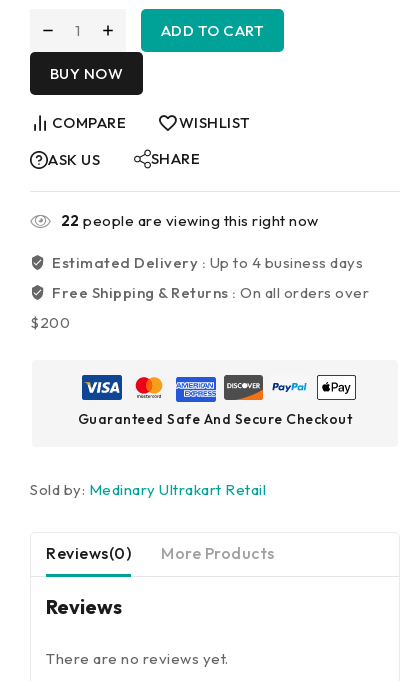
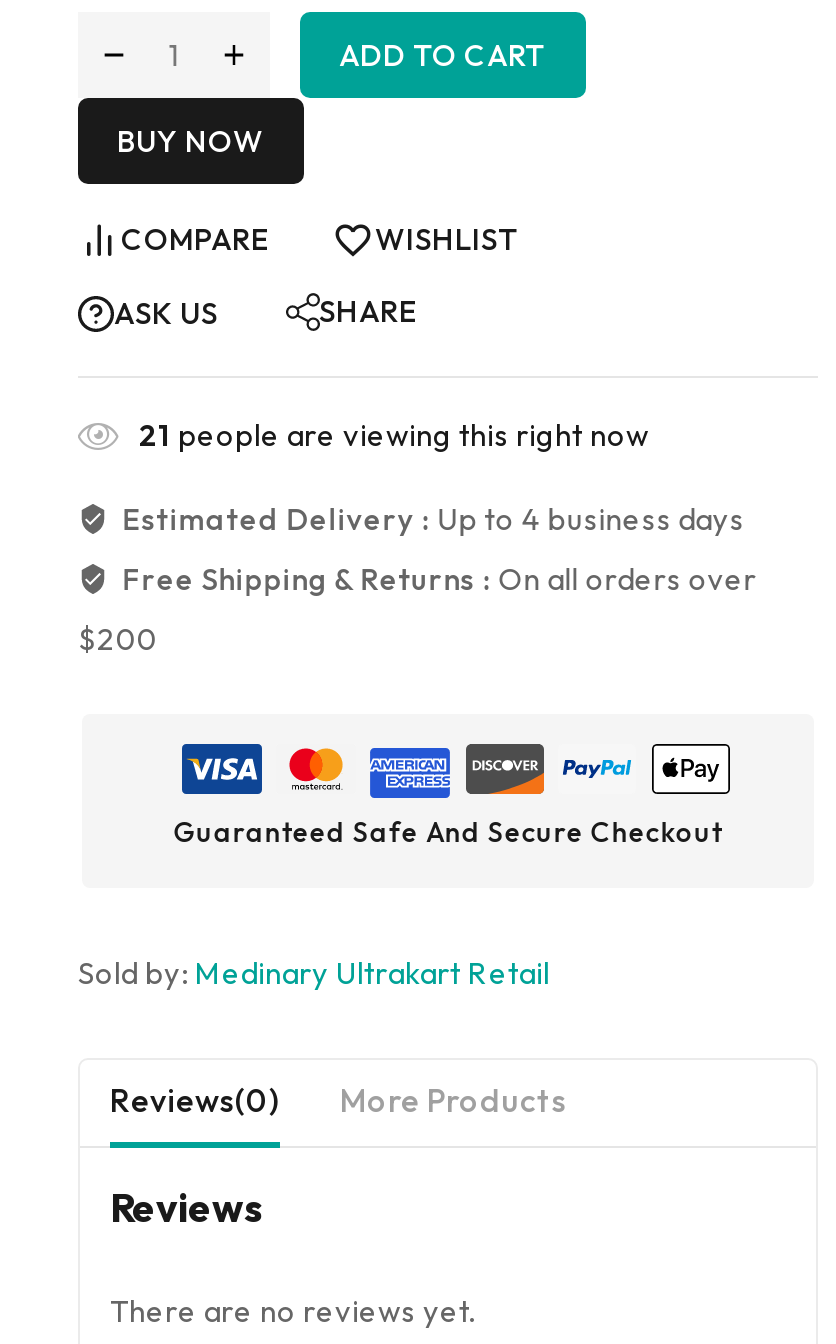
[60,211,318,230] 22 people are viewing this right now -> [139,416,649,454] 21 people are viewing this right now

